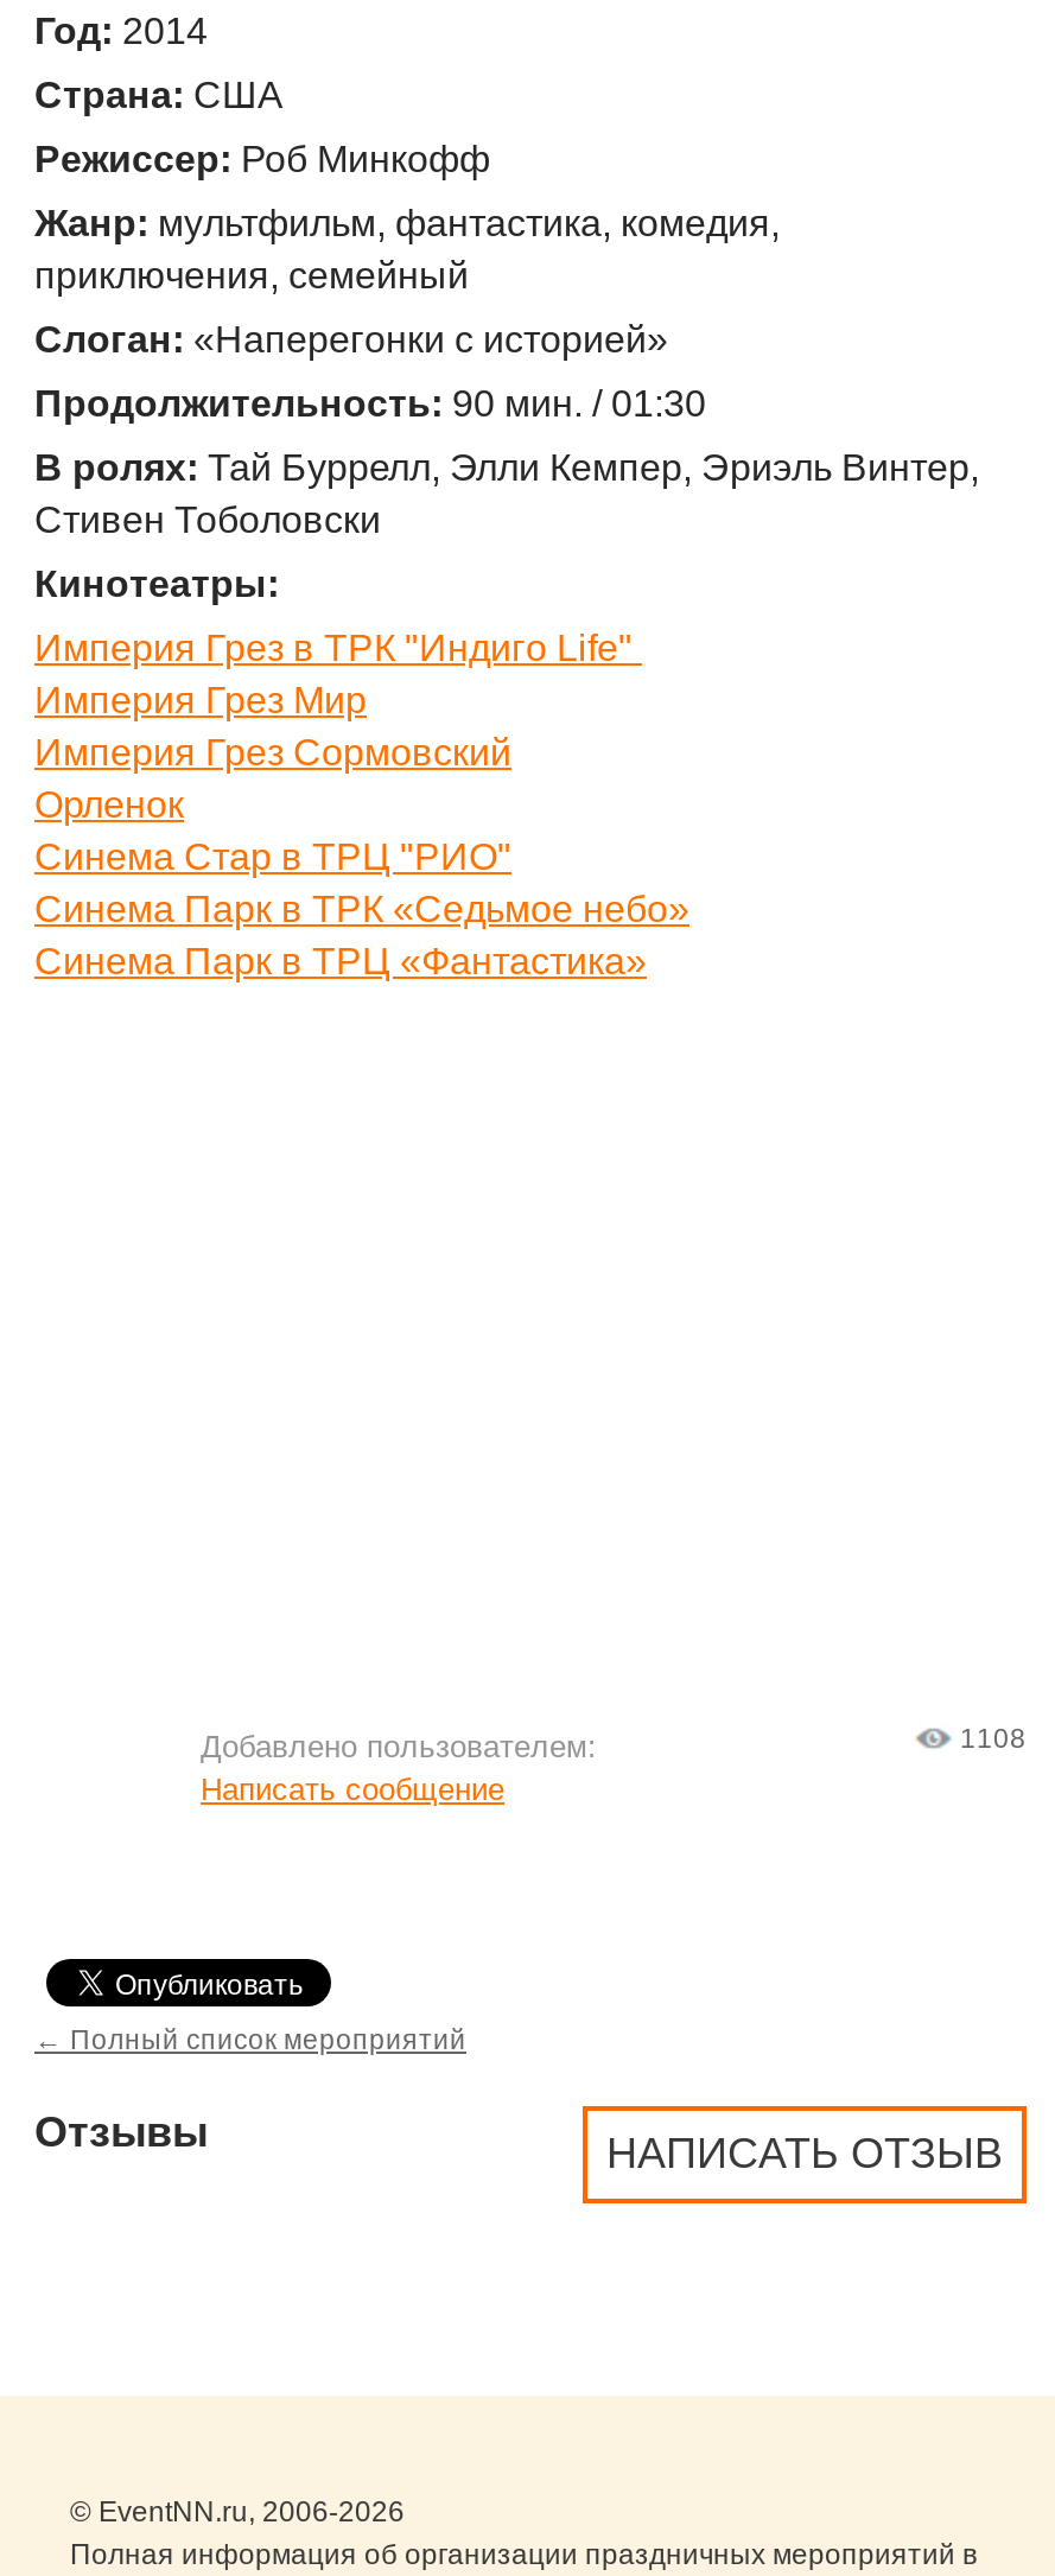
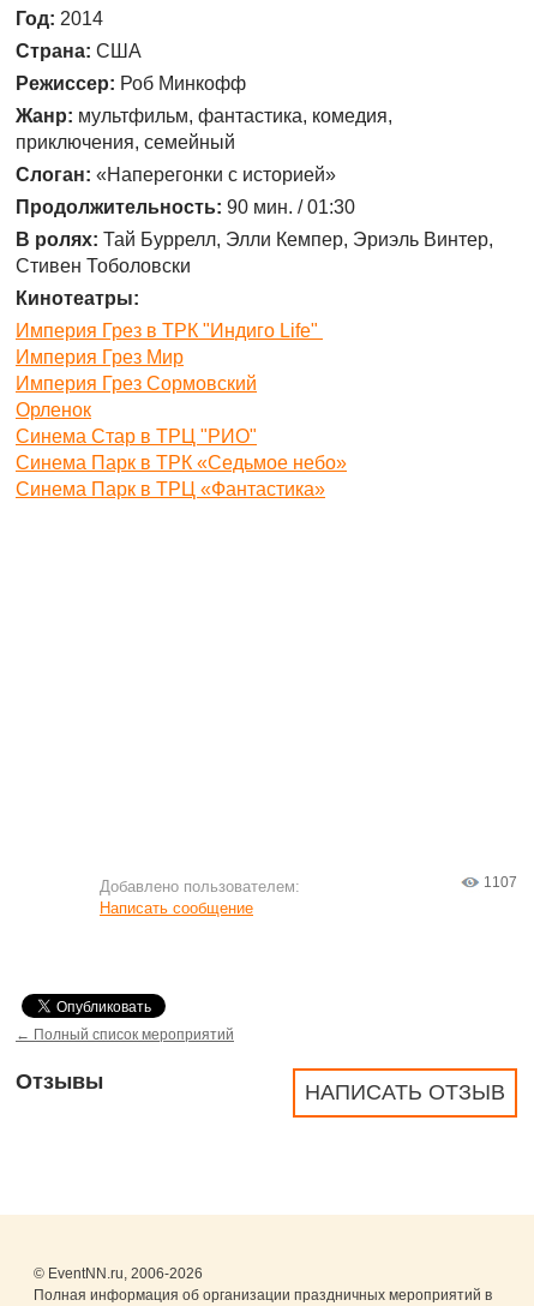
[953,1722,1027,1753] 1108 -> [480,874,517,889] 1107

